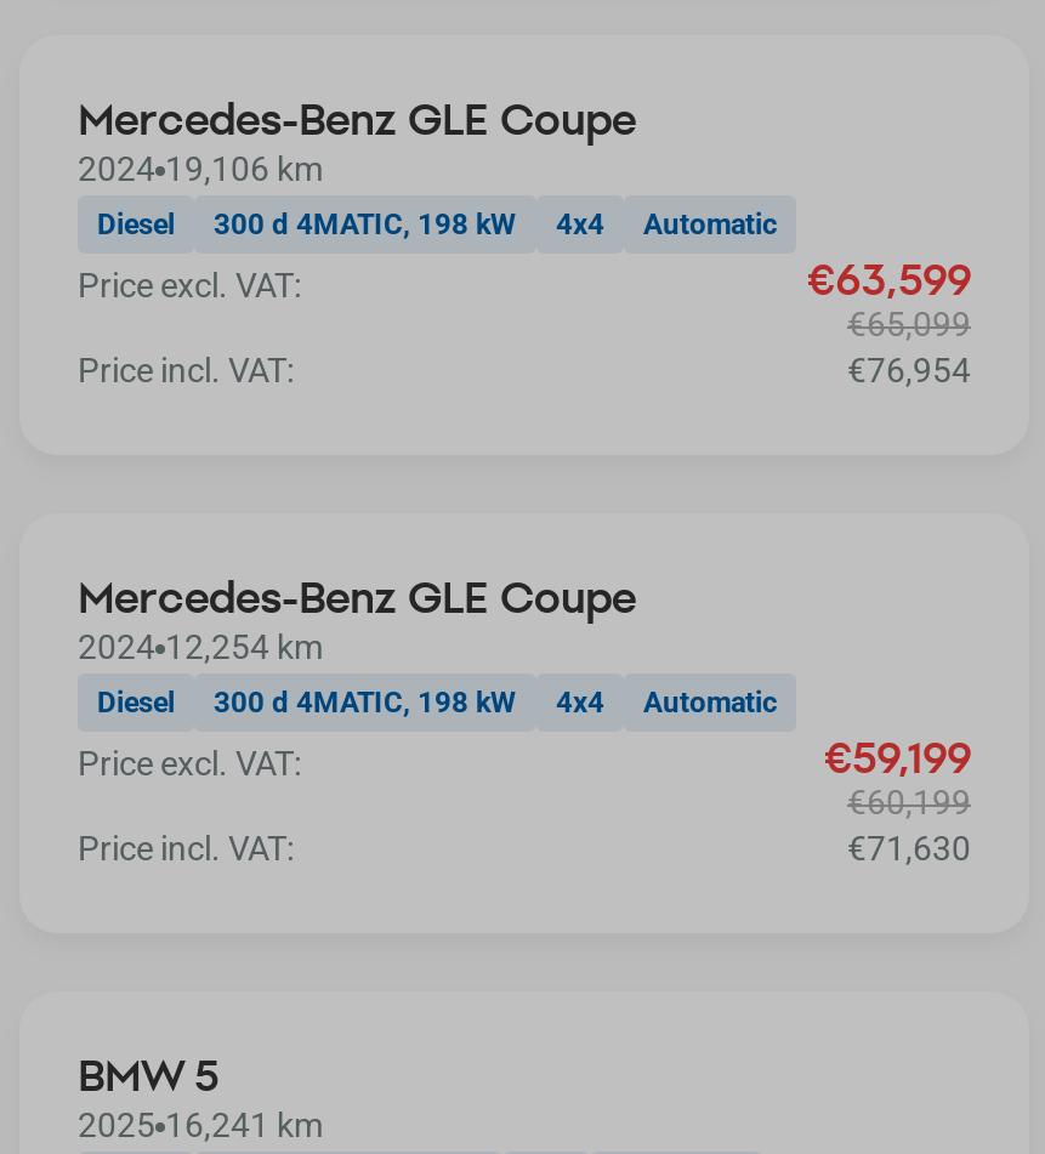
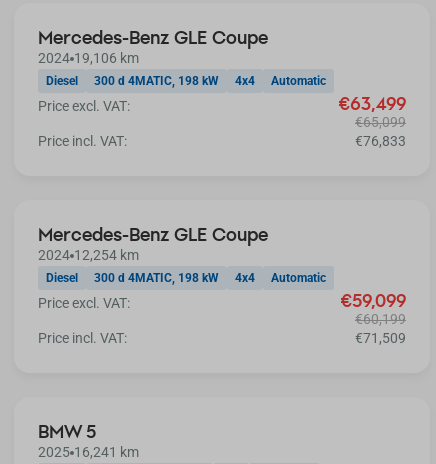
[808,249,971,307] €63,599 -> [339,91,406,115] €63,499
[847,351,971,390] €76,954 -> [355,133,406,149] €76,833
[825,727,971,785] €59,199 -> [341,288,406,312] €59,099
[847,829,971,868] €71,630 -> [355,330,406,346] €71,509

